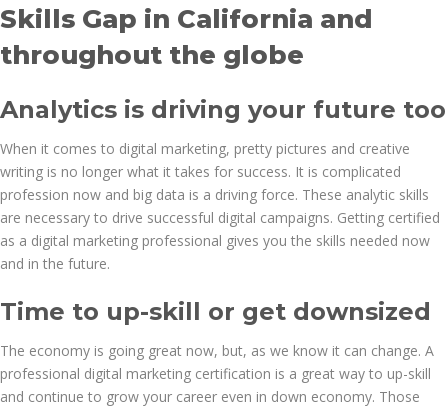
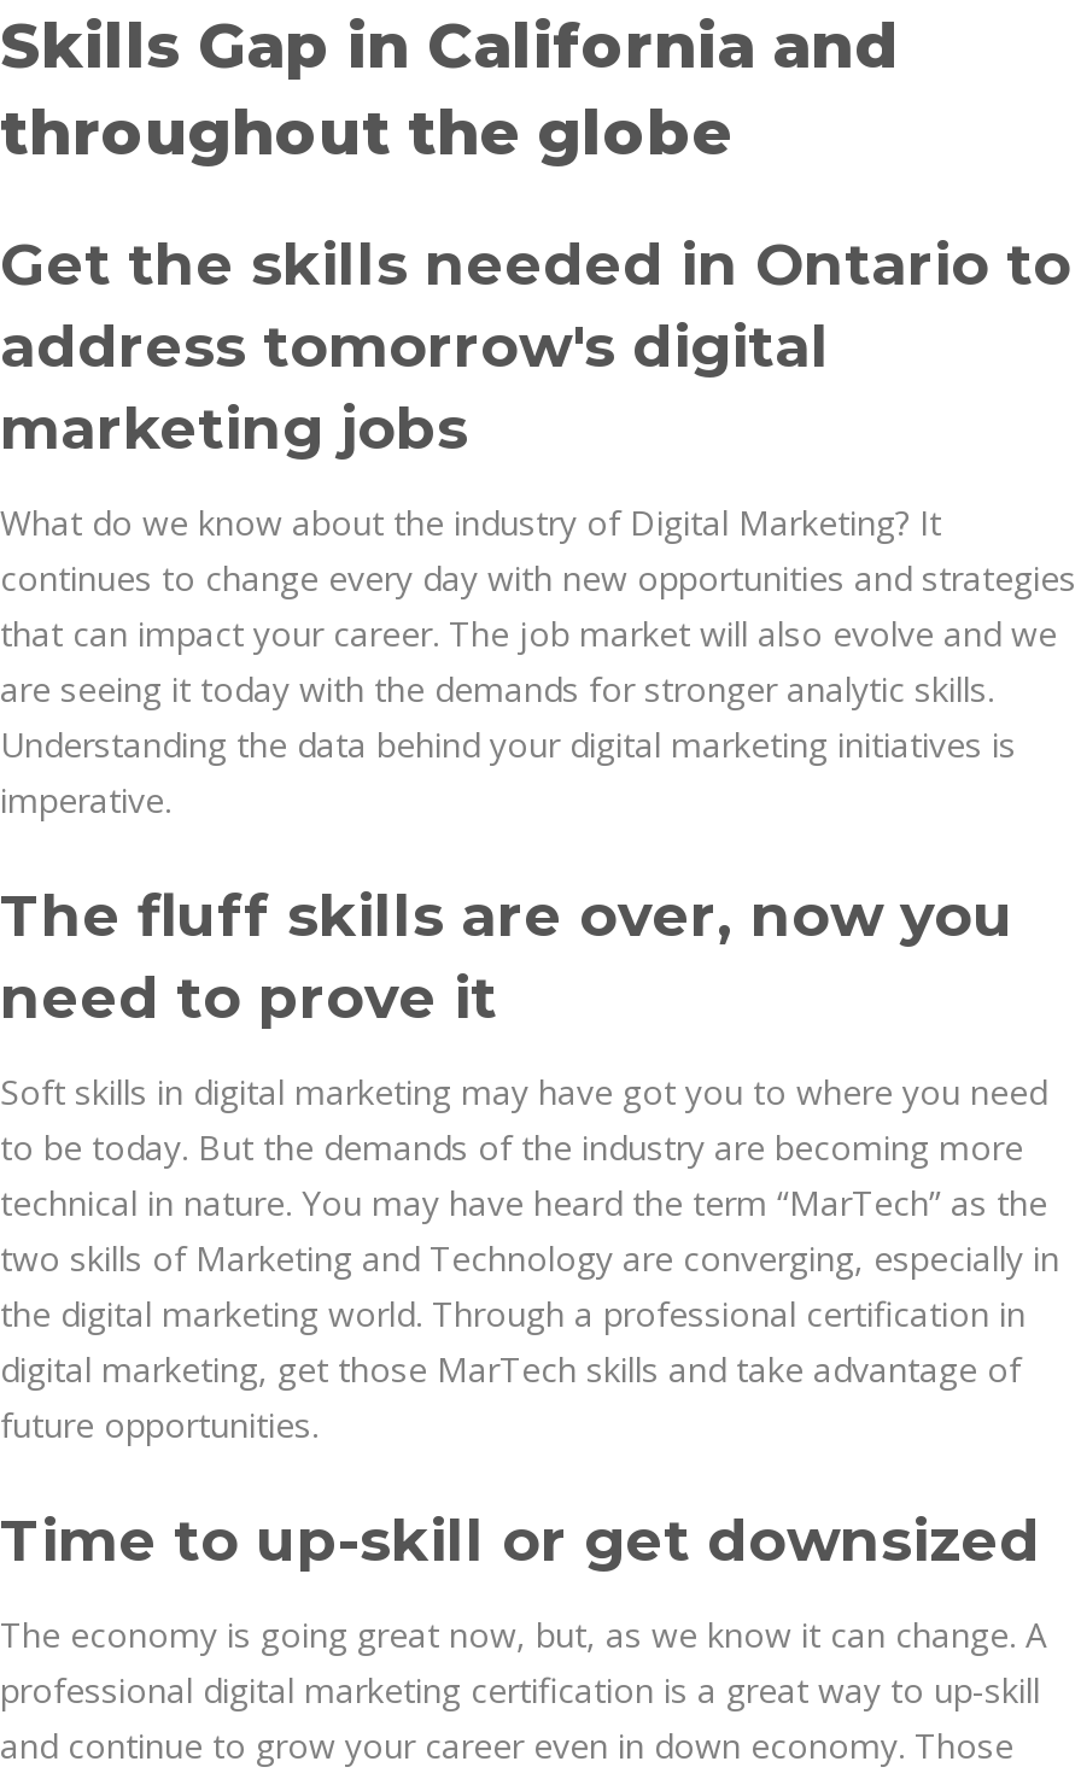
[0,95,446,273] Analytics is driving your future too | When it comes to digital marketing, pretty pictures and creative | writing is no longer what it takes for success. It is complicated | profession now and big data is a driving force. These analytic skills | are necessary to drive successful digital campaigns. Getting certified | as a digital marketing professional gives you the skills needed now | and in the future. -> [0,229,1076,1448] Get the skills needed in Ontario to | address tomorrow's digital | marketing jobs | What do we know about the industry of Digital Marketing? It | continues to change every day with new opportunities and strategies | that can impact your career. The job market will also evolve and we | are seeing it today with the demands for stronger analytic skills. | Understanding the data behind your digital marketing initiatives is | imperative. | The fluff skills are over, now you | need to prove it | Soft skills in digital marketing may have got you to where you need | to be today. But the demands of the industry are becoming more | technical in nature. You may have heard the term “MarTech” as the | two skills of Marketing and Technology are converging, especially in | the digital marketing world. Through a professional certification in | digital marketing, get those MarTech skills and take advantage of | future opportunities.

